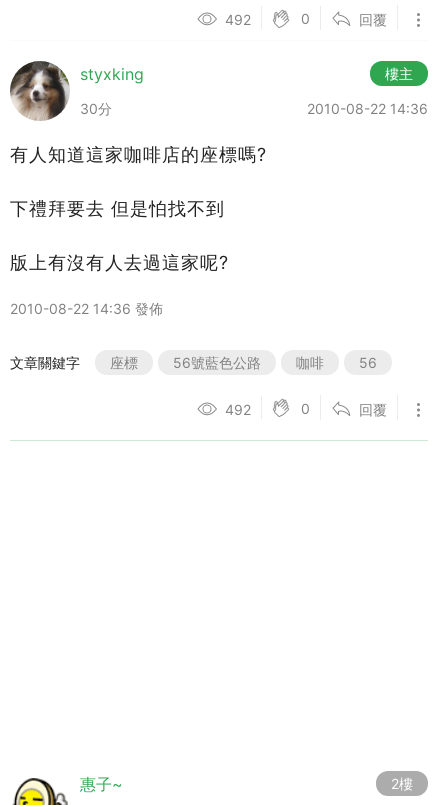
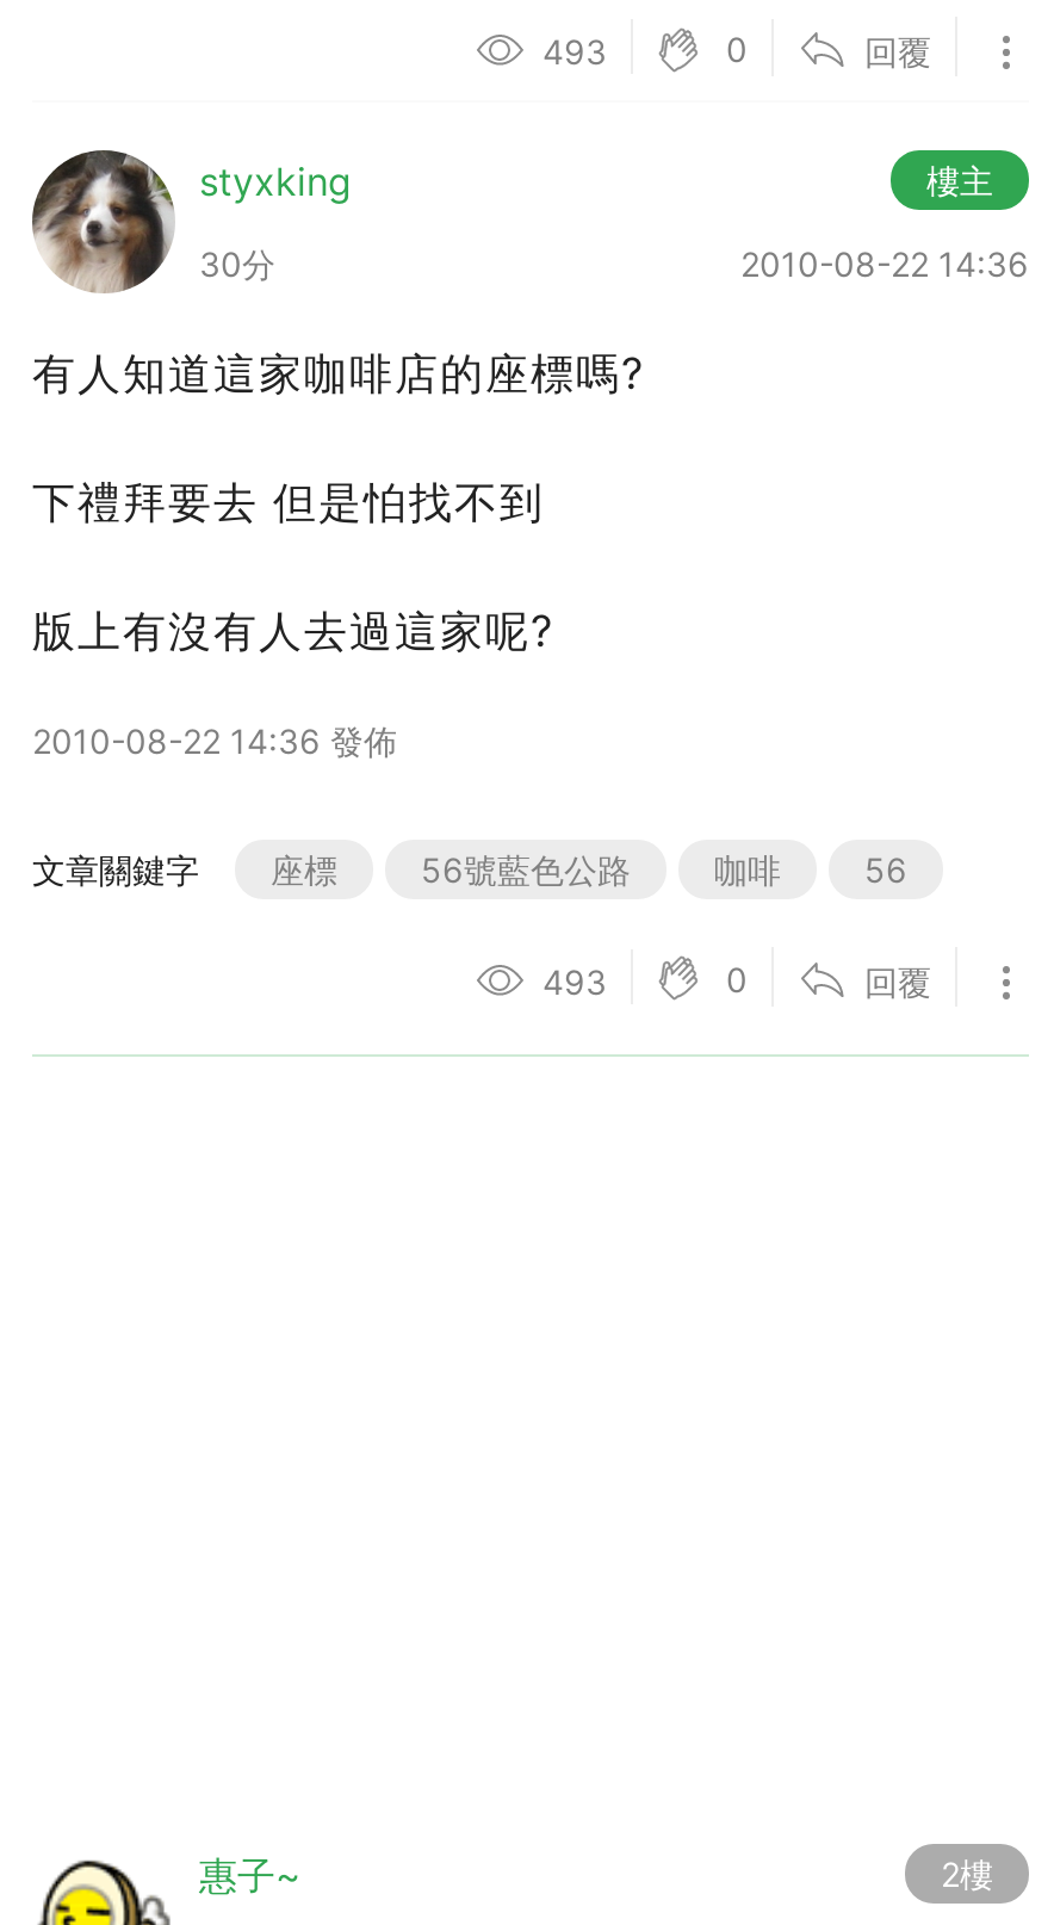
[225,11,251,28] 492 -> [542,31,607,71] 493
[225,401,251,418] 492 -> [542,960,607,1001] 493

